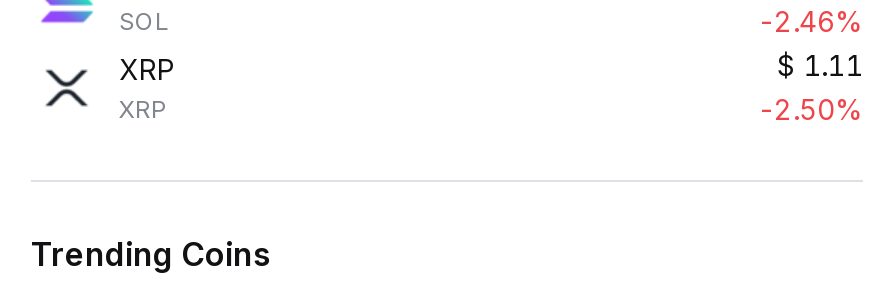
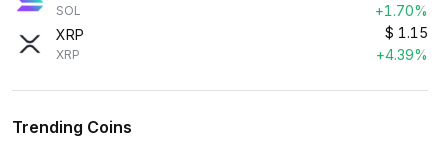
[757,4,863,38] -2.46% -> [375,2,428,19] +1.70%
[777,48,863,82] $ 1.11 -> [385,24,428,41] $ 1.15
[757,92,863,126] -2.50% -> [376,46,428,63] +4.39%

